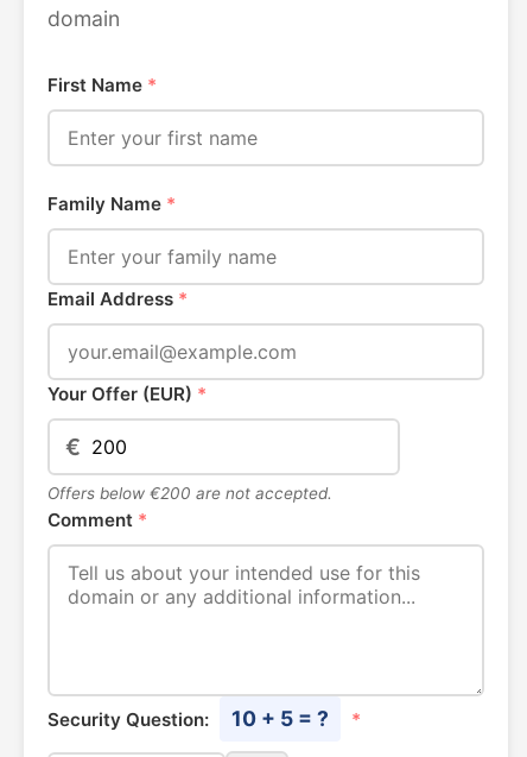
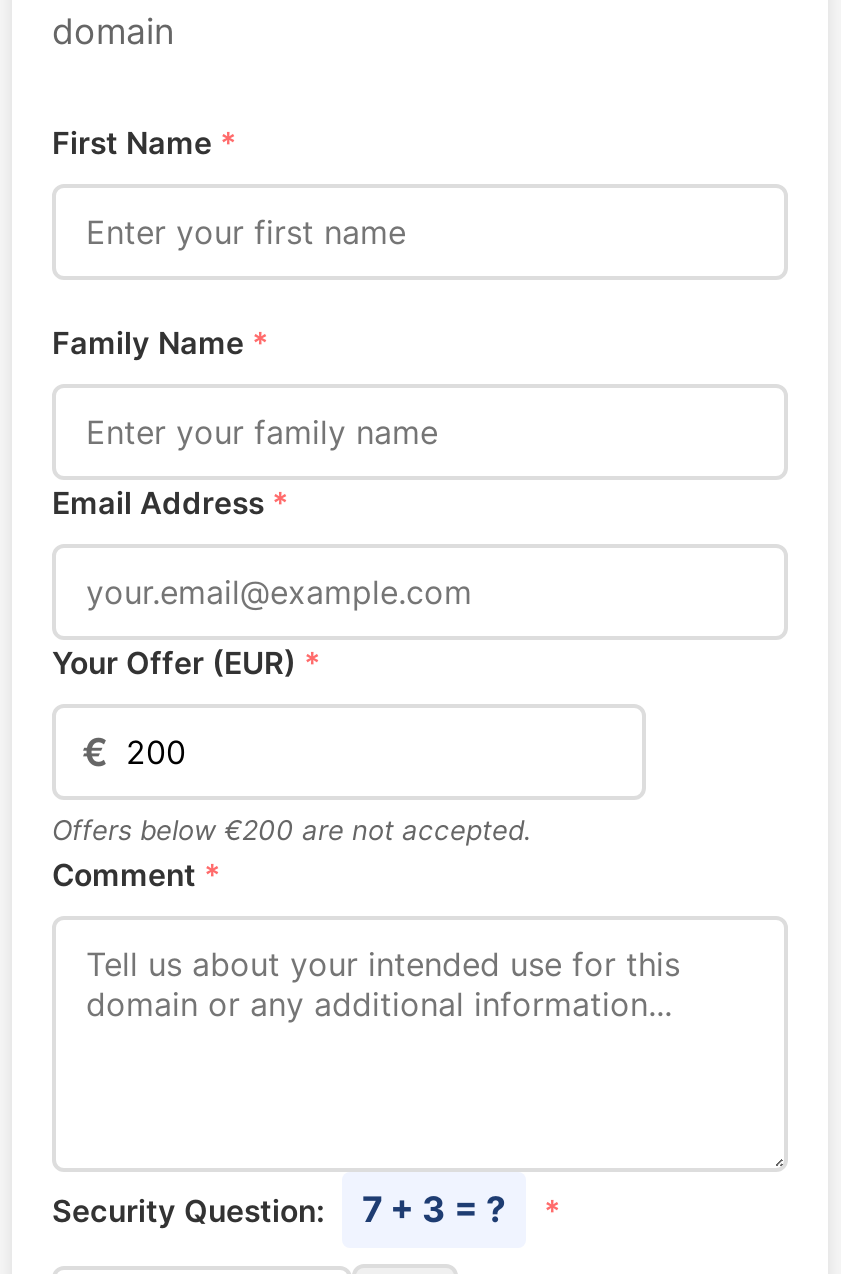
[231,706,329,731] 10 + 5 = ? -> [362,1188,506,1230] 7 + 3 = ?

